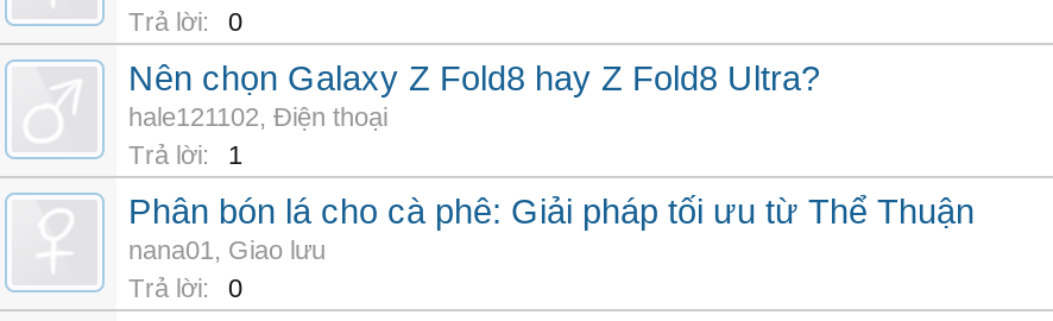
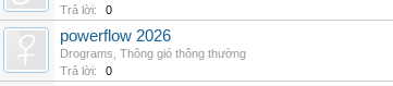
[128,59,975,264] Nên chọn Galaxy Z Fold8 hay Z Fold8 Ultra? | hale121102, Điện thoại | Trả lời: | 1 | Phân bón lá cho cà phê: Giải pháp tối ưu từ Thể Thuận | nana01, Giao lưu -> [60,27,246,60] powerflow 2026 | Drograms, Thông gió thông thường

